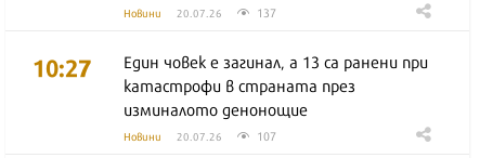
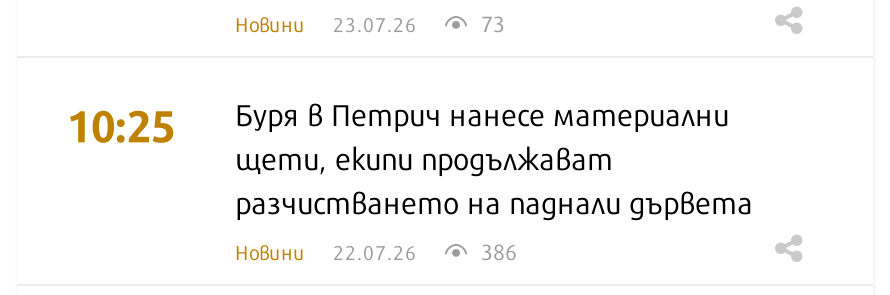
[177,3,276,21] 20.07.26 | 137 -> [333,6,505,38] 23.07.26 | 73
[33,47,428,120] 10:27 | Един човек е загинал, а 13 са ранени при | катастрофи в страната през | изминалото денонощие -> [67,86,753,222] 10:25 | Буря в Петрич нанесе материални | щети, екипи продължават | разчистването на паднали дървета
[177,127,276,144] 20.07.26 | 107 -> [333,234,517,266] 22.07.26 | 386

